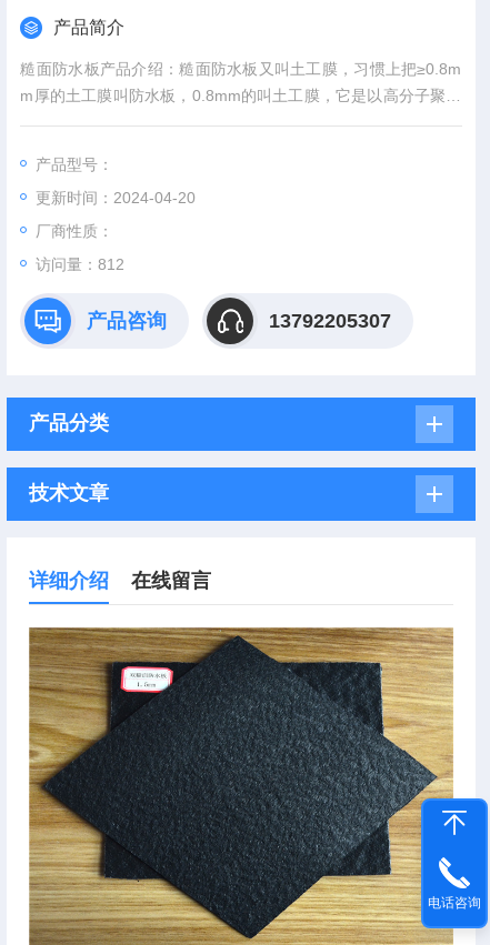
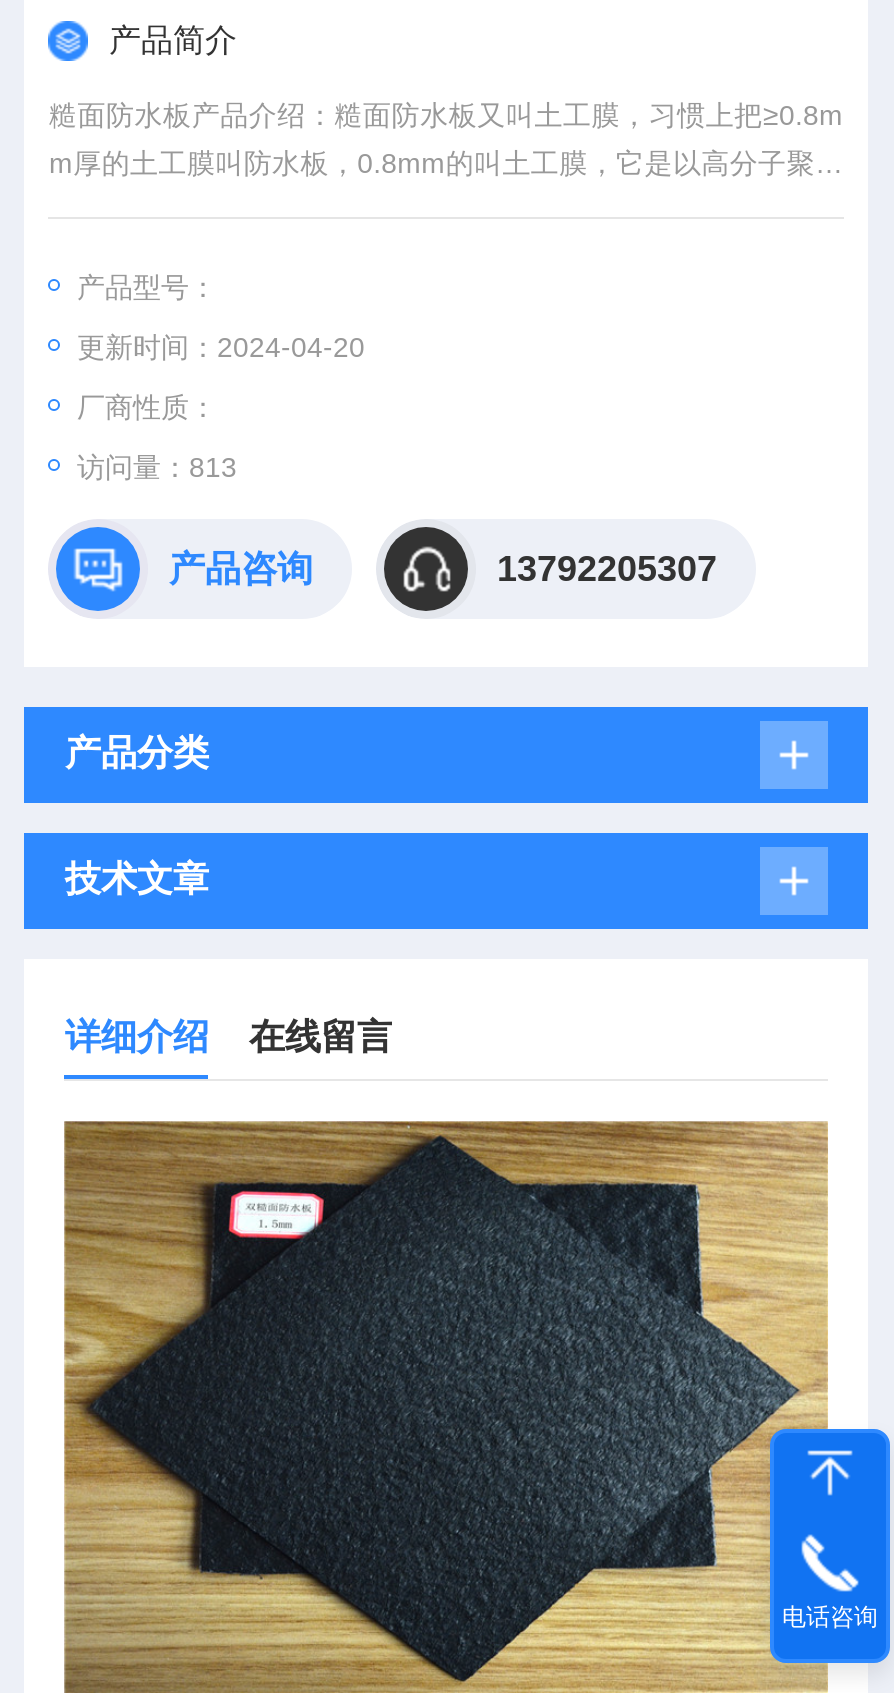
[36,255,125,273] 访问量：812 -> [77,451,237,483] 访问量：813

